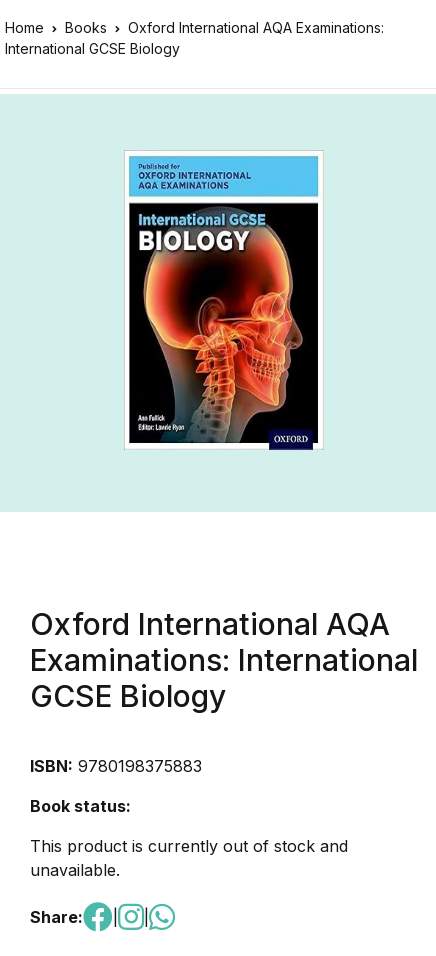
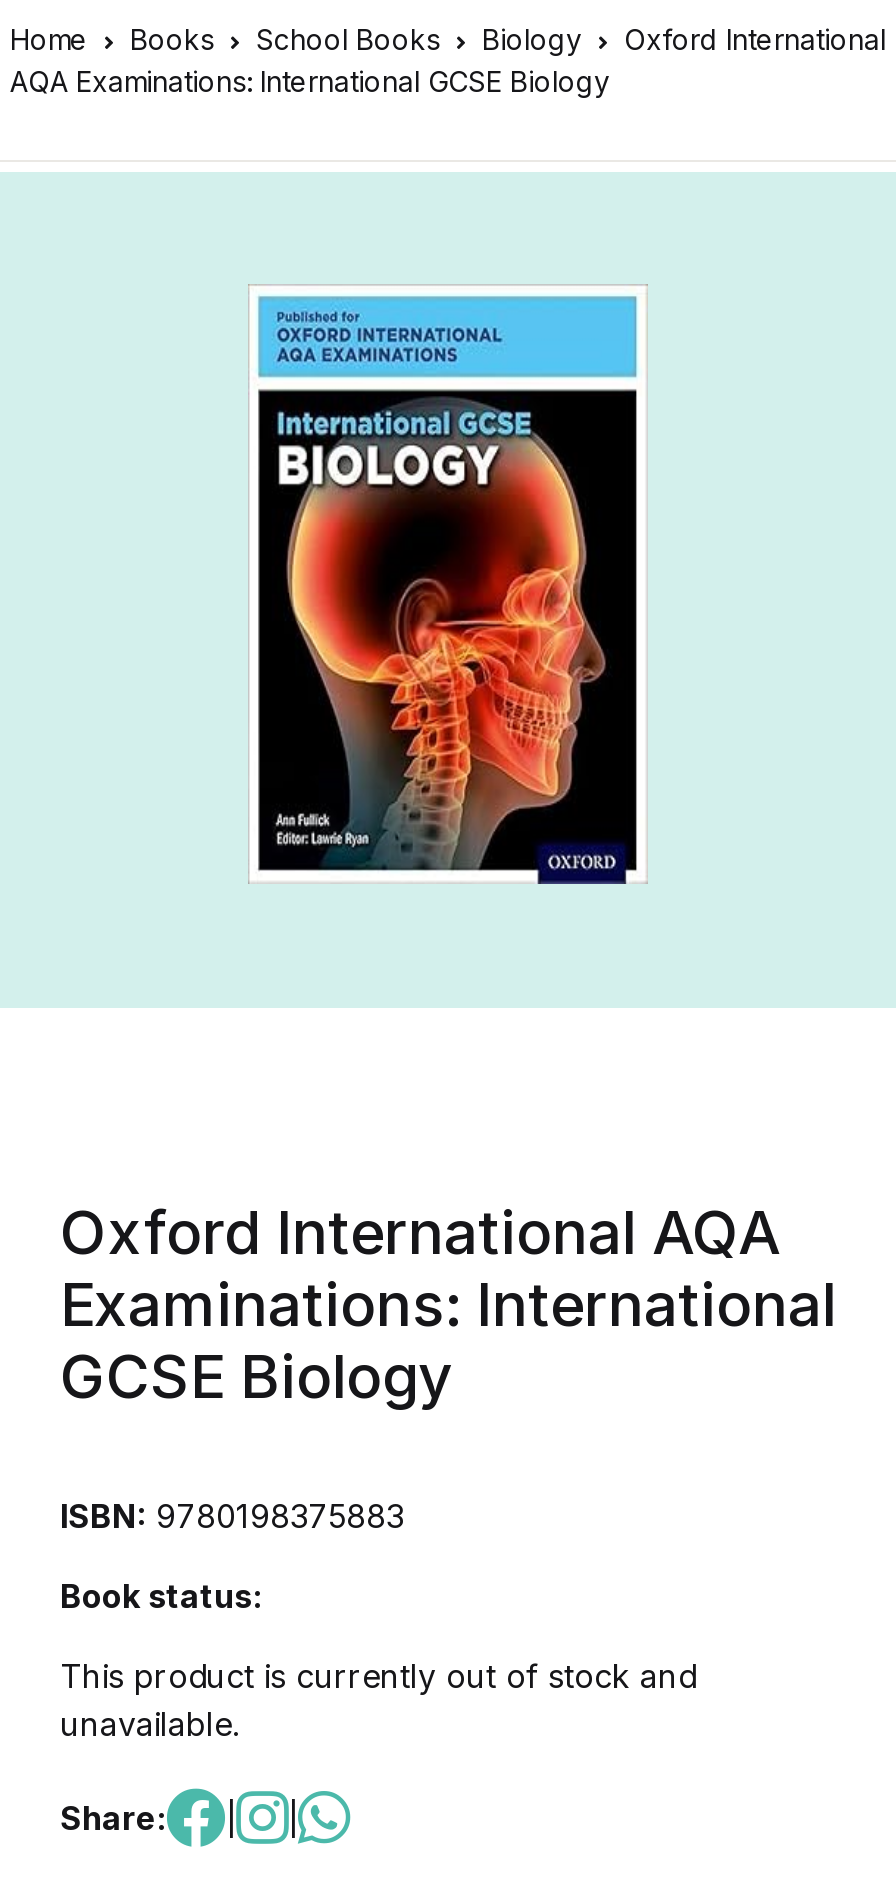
[5,19,384,57] Oxford International AQA Examinations: | International GCSE Biology -> [10,22,886,98] School Books | Biology | Oxford International | AQA Examinations: International GCSE Biology

